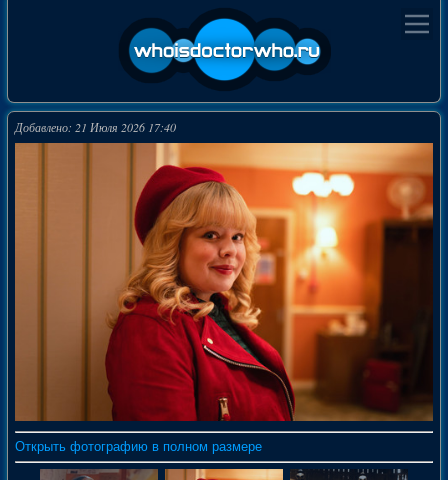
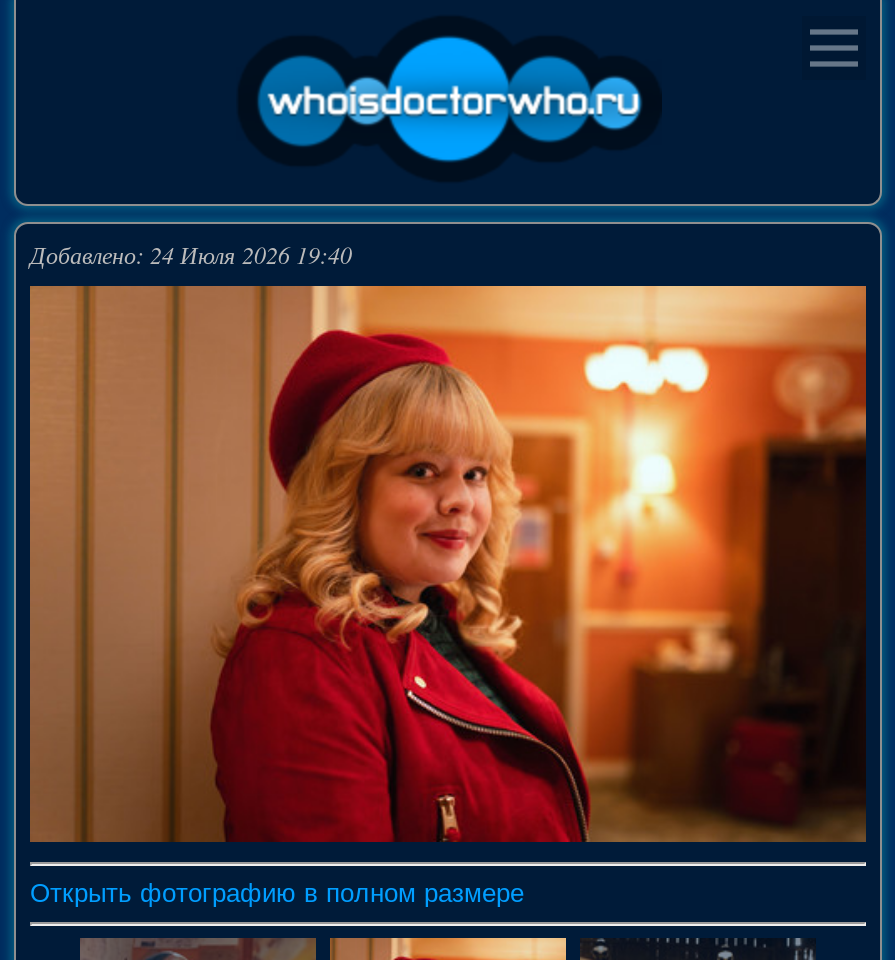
[15,119,176,135] Добавлено: 21 Июля 2026 17:40 -> [30,238,352,270] Добавлено: 24 Июля 2026 19:40

